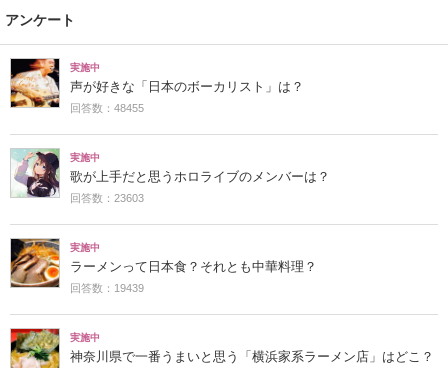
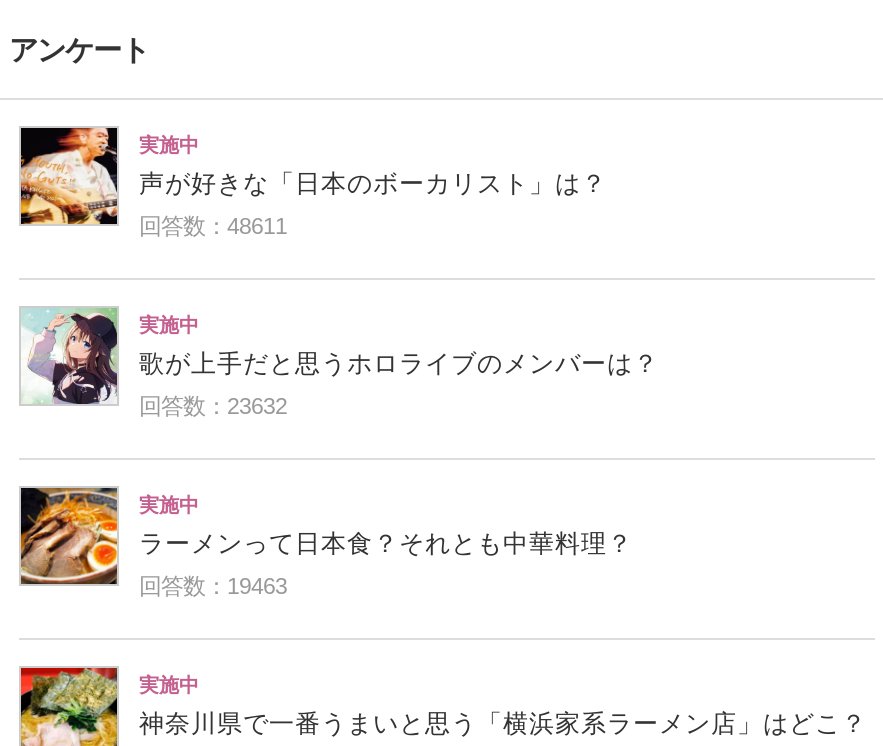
[70,102,144,114] 回答数：48455 -> [139,214,287,238] 回答数：48611
[70,192,144,204] 回答数：23603 -> [139,394,287,418] 回答数：23632
[70,282,144,294] 回答数：19439 -> [139,574,287,598] 回答数：19463

